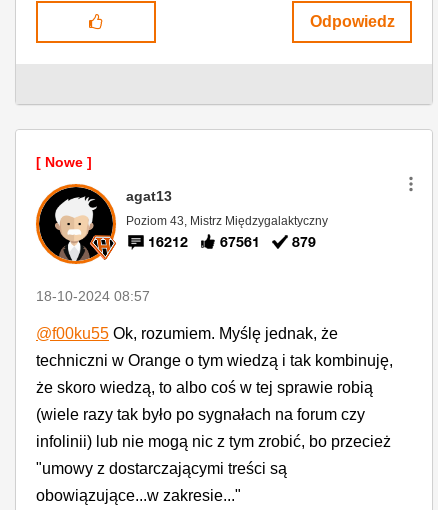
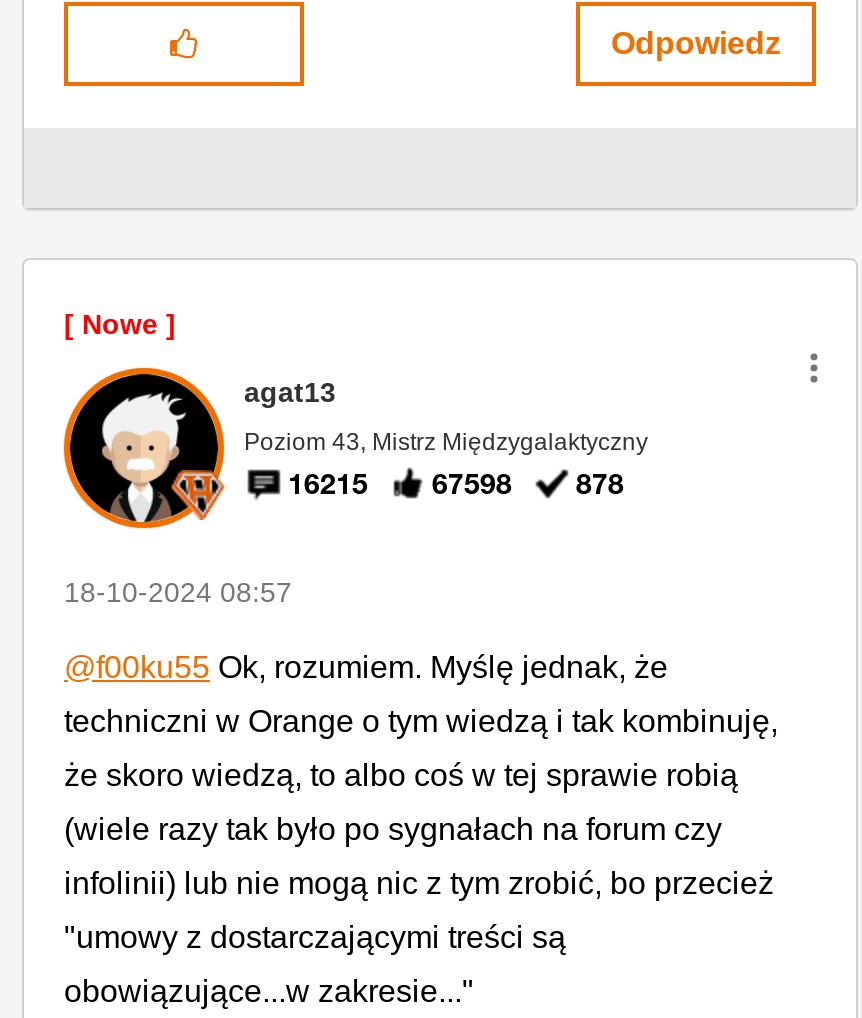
[148,233,188,251] 16212 -> [288,466,368,502] 16215
[220,233,260,251] 67561 -> [432,466,512,502] 67598
[292,233,316,251] 879 -> [576,466,624,502] 878

